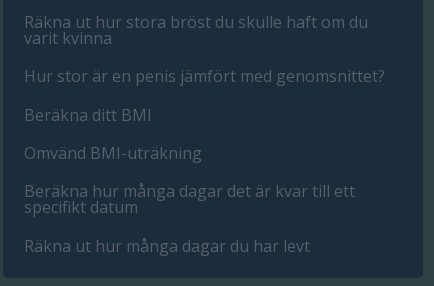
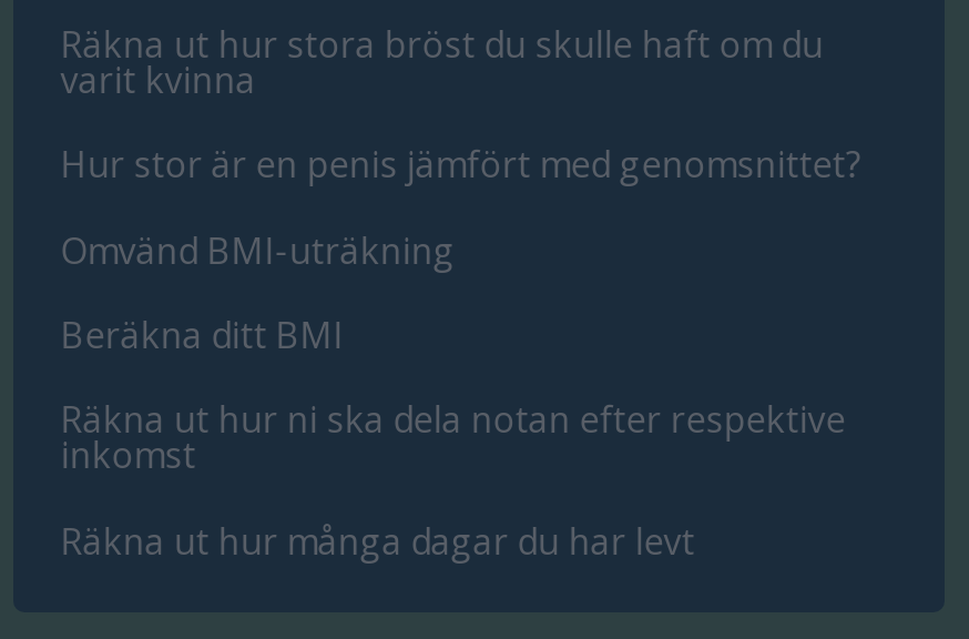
moved [24,104,152,126] -> [61,311,344,360]: Beräkna ditt BMI
moved [24,142,202,164] -> [61,226,455,274]: Omvänd BMI-uträkning
[24,180,355,218] Beräkna hur många dagar det är kvar till ett | specifikt datum -> [61,396,845,480] Räkna ut hur ni ska dela notan efter respektive | inkomst

